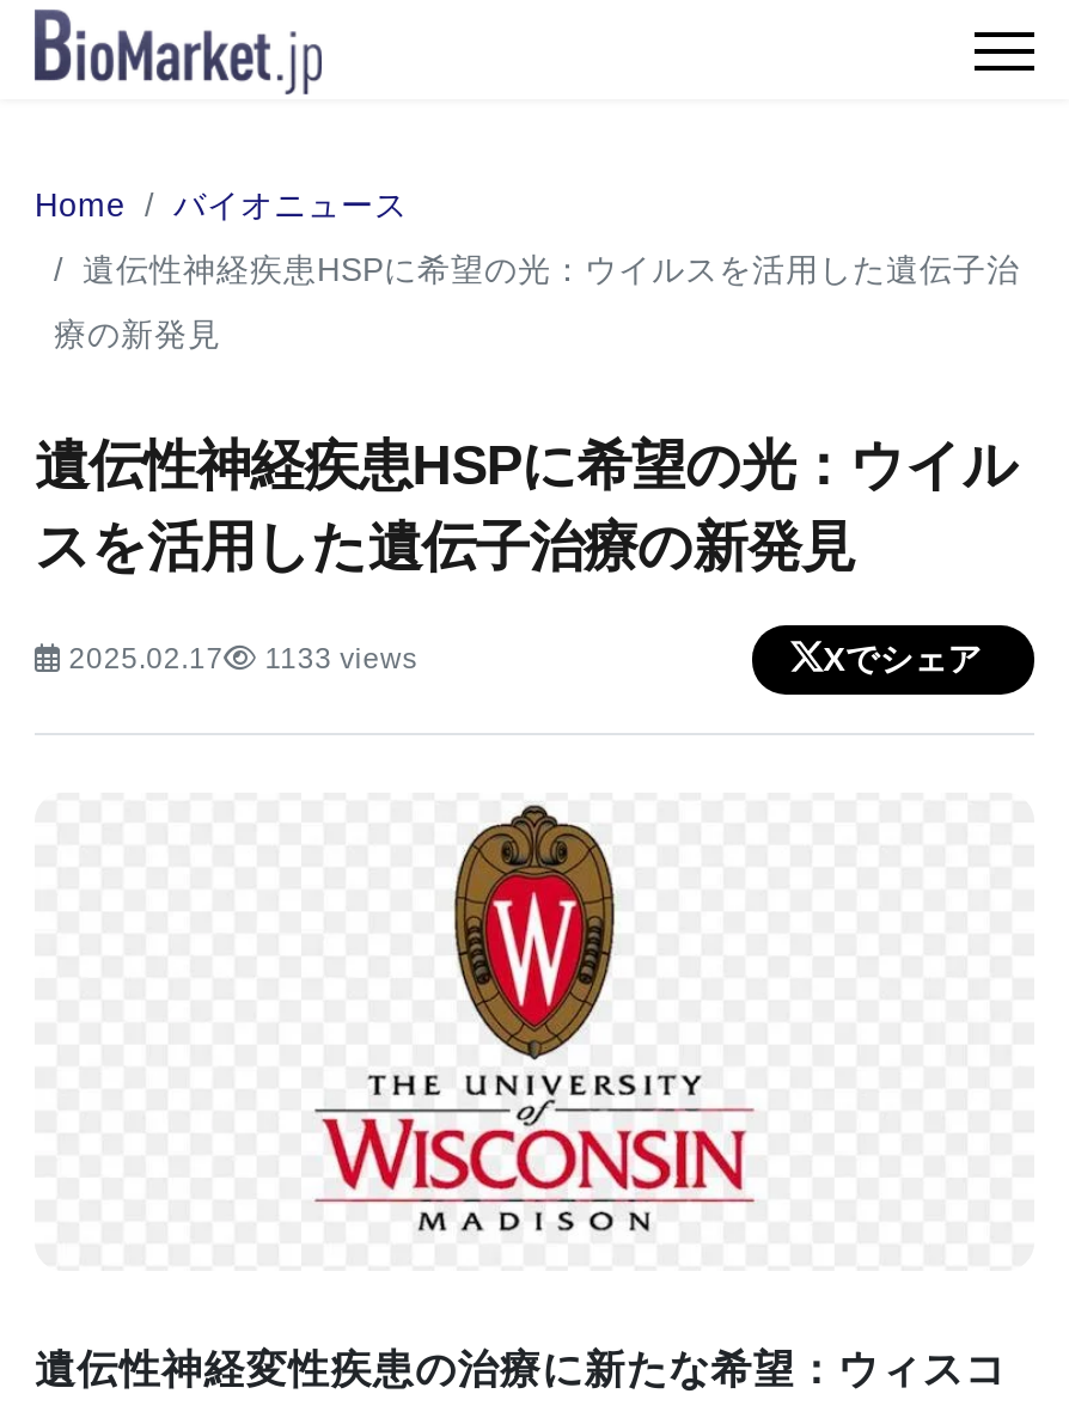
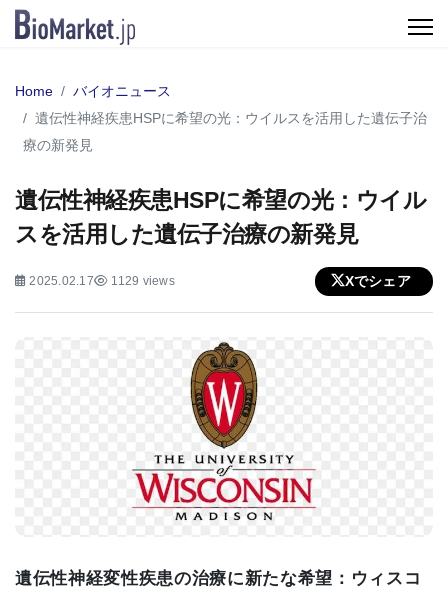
[69,642,417,676] 2025.02.17 1133 views -> [29,274,175,288] 2025.02.17 1129 views

